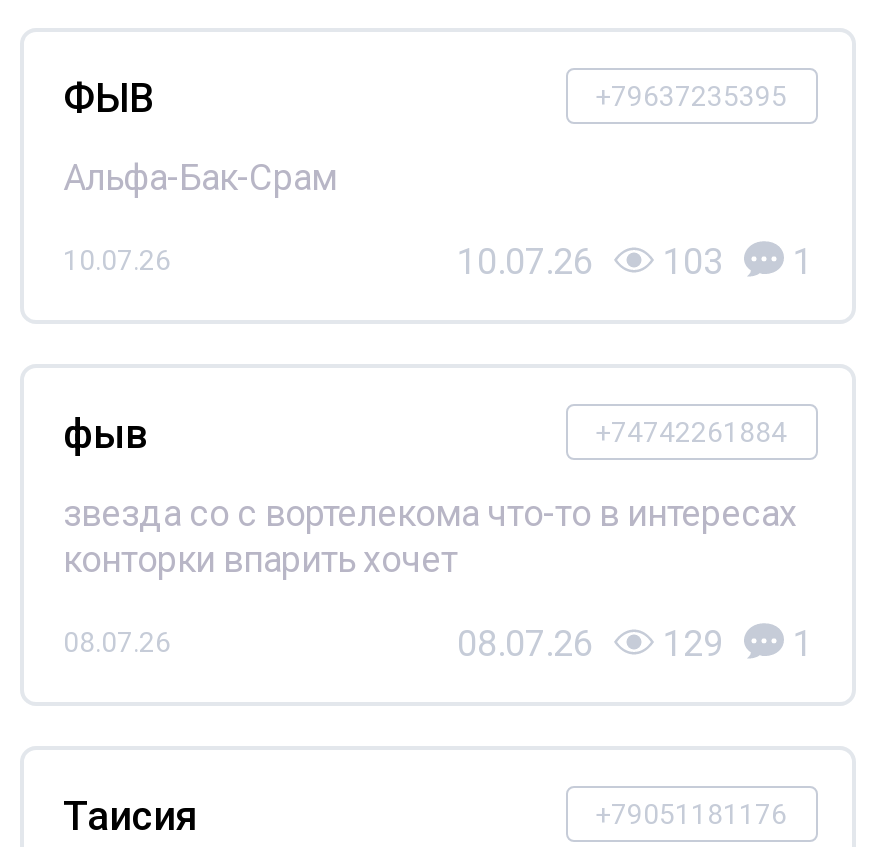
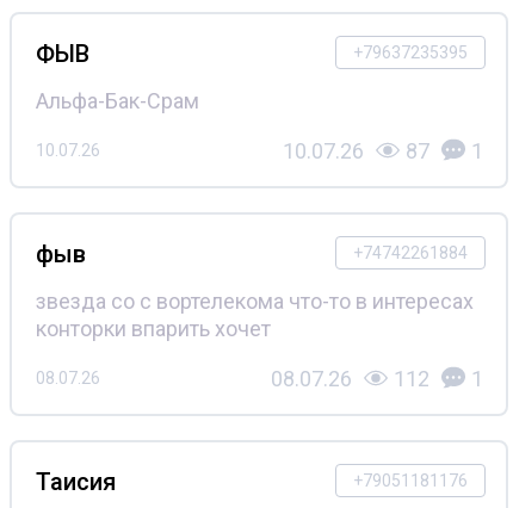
[457,239,813,281] 10.07.26 103 1 -> [282,138,483,163] 10.07.26 87 1
[457,621,813,663] 08.07.26 129 1 -> [270,365,483,391] 08.07.26 112 1

